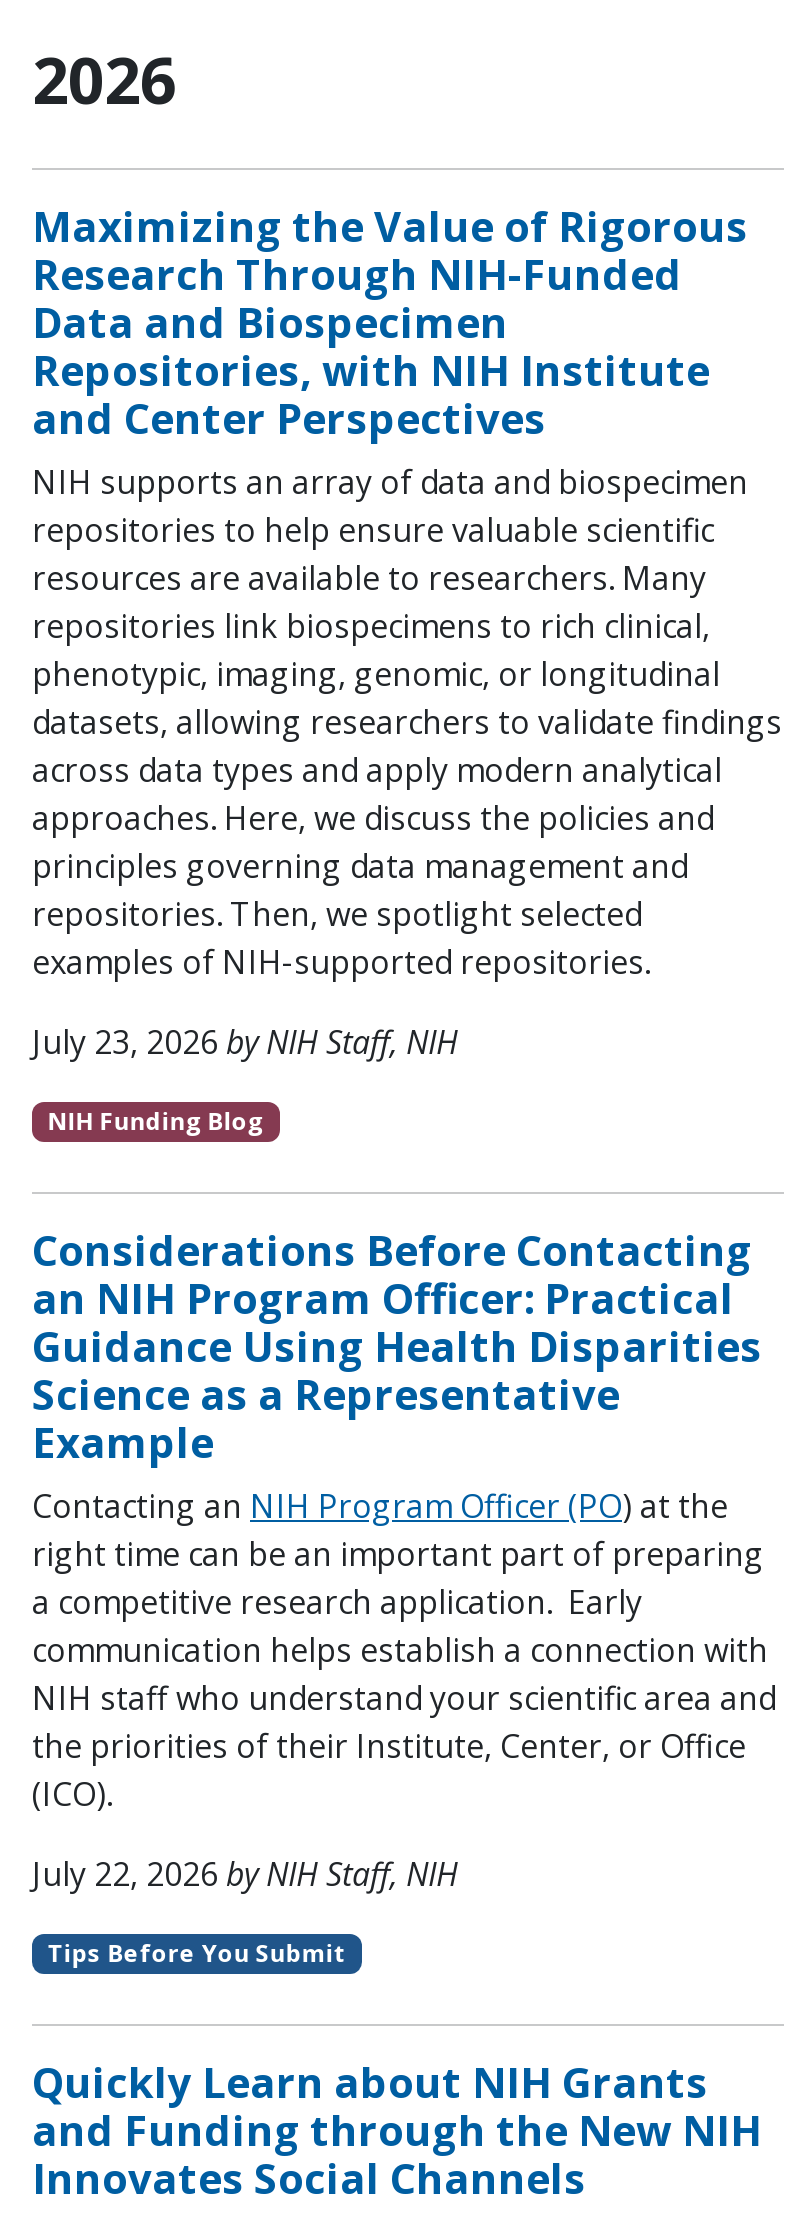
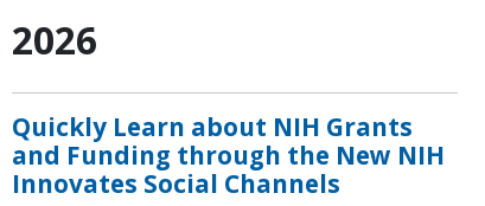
[32,199,782,1970] Maximizing the Value of Rigorous | Research Through NIH-Funded | Data and Biospecimen | Repositories, with NIH Institute | and Center Perspectives | NIH supports an array of data and biospecimen | repositories to help ensure valuable scientific | resources are available to researchers. Many | repositories link biospecimens to rich clinical, | phenotypic, imaging, genomic, or longitudinal | datasets, allowing researchers to validate findings | across data types and apply modern analytical | approaches. Here, we discuss the policies and | principles governing data management and | repositories. Then, we spotlight selected | examples of NIH-supported repositories. | July 23, 2026 byNIH Staff, NIH | NIH Funding Blog | Considerations Before Contacting | an NIH Program Officer: Practical | Guidance Using Health Disparities | Science as a Representative | Example | Contacting an NIH Program Officer (PO) at the | right time can be an important part of preparing | a competitive research application. Early | communication helps establish a connection with | NIH staff who understand your scientific area and | the priorities of their Institute, Center, or Office | (ICO). | July 22, 2026 byNIH Staff, NIH | Tips Before You Submit -> none

